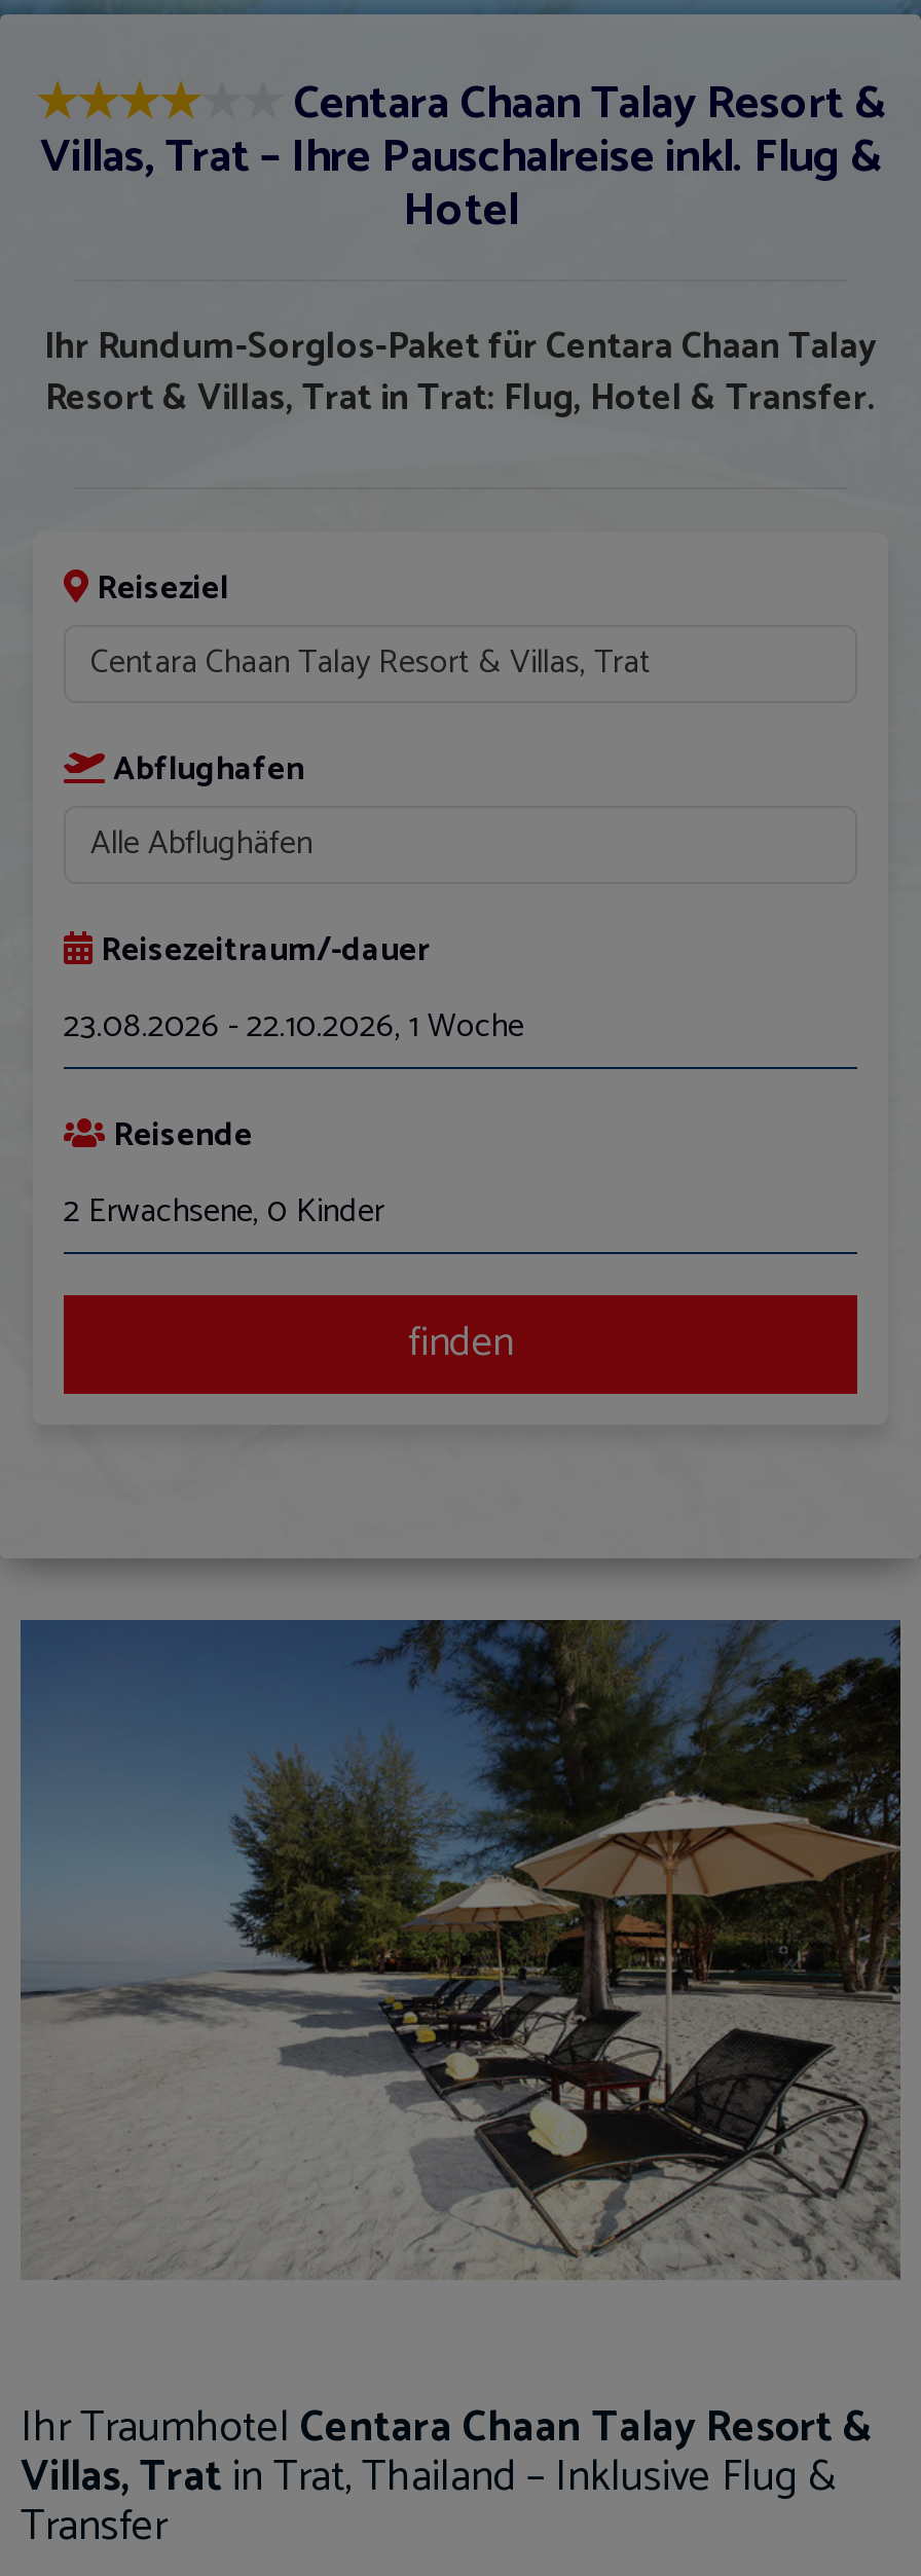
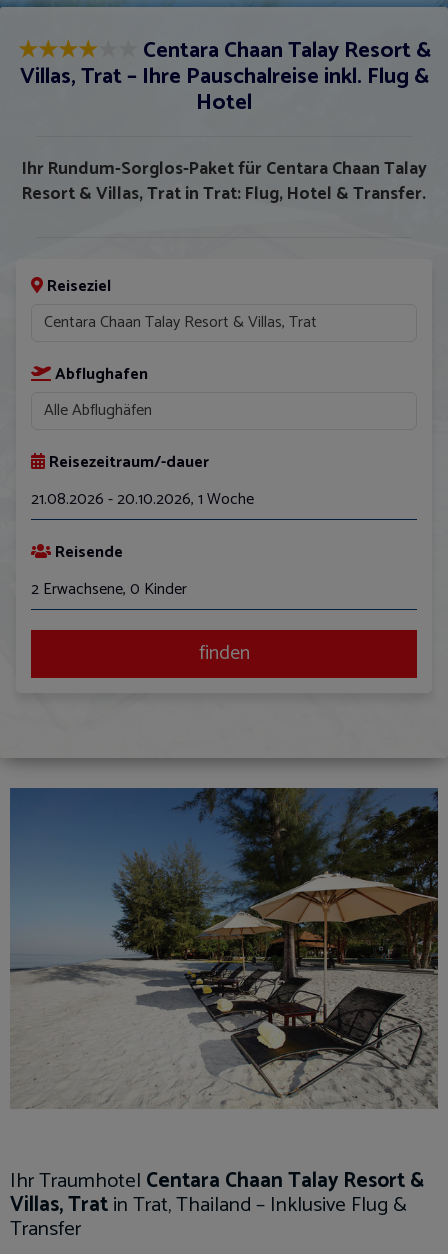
[64,998,524,1054] 23.08.2026 - 22.10.2026, 1 Woche -> [31,486,254,513] 21.08.2026 - 20.10.2026, 1 Woche

